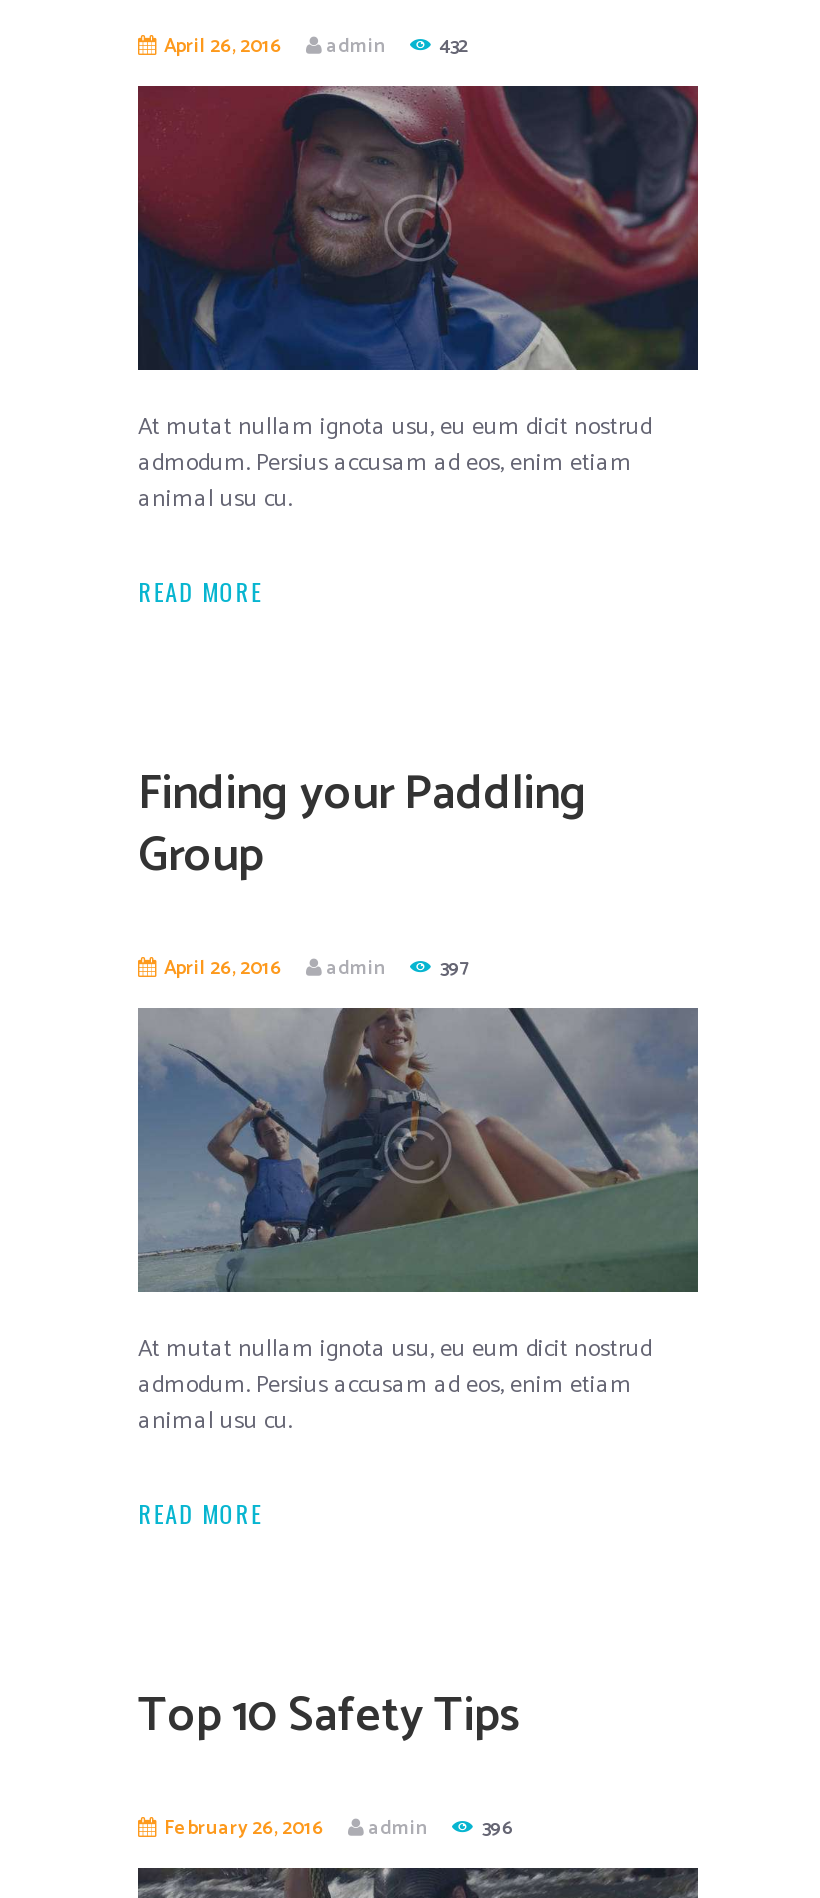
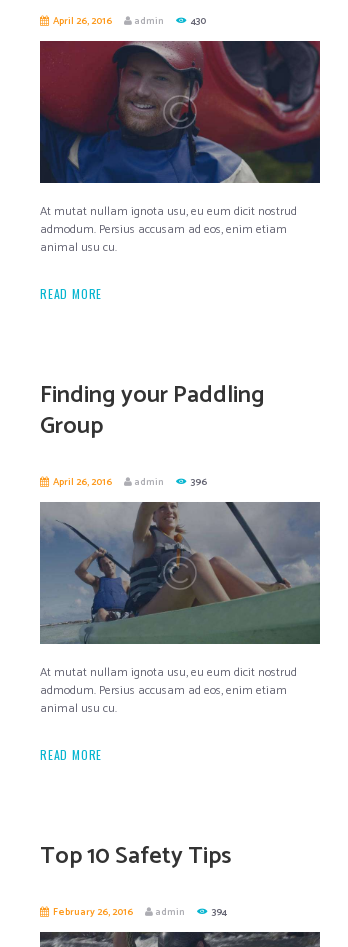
[164,30,468,62] April 26, 2016 admin 432 -> [53,13,206,29] April 26, 2016 admin 430
[164,952,470,984] April 26, 2016 admin 397 -> [53,474,207,490] April 26, 2016 admin 396
[164,1812,514,1844] February 26, 2016 admin 396 -> [53,904,227,920] February 26, 2016 admin 394

